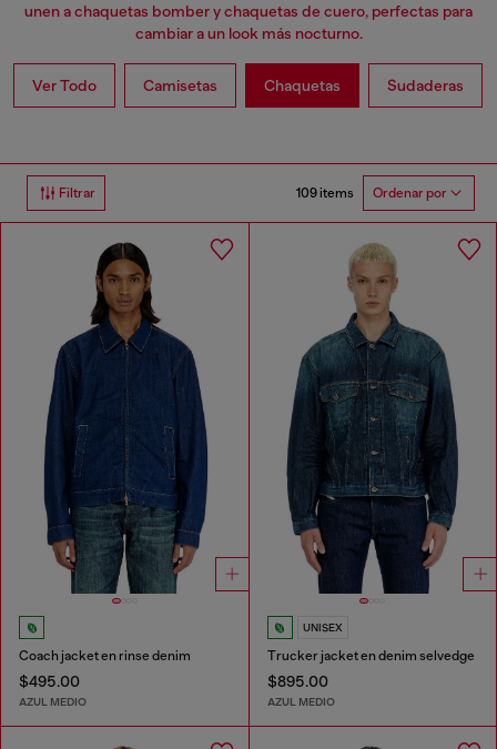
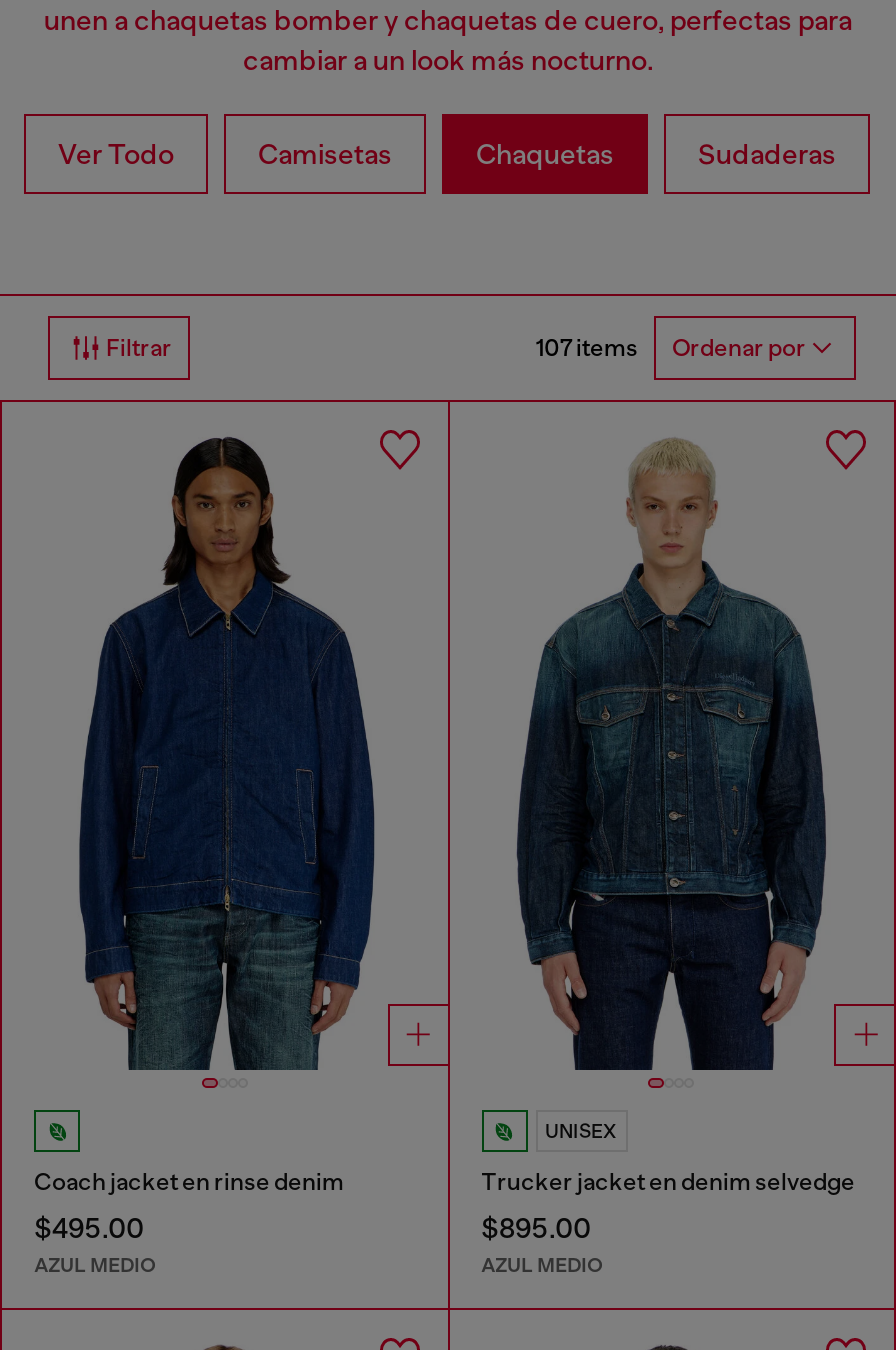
[296,185,447,201] 109 items Ordenar por -> [536,334,806,363] 107 items Ordenar por

